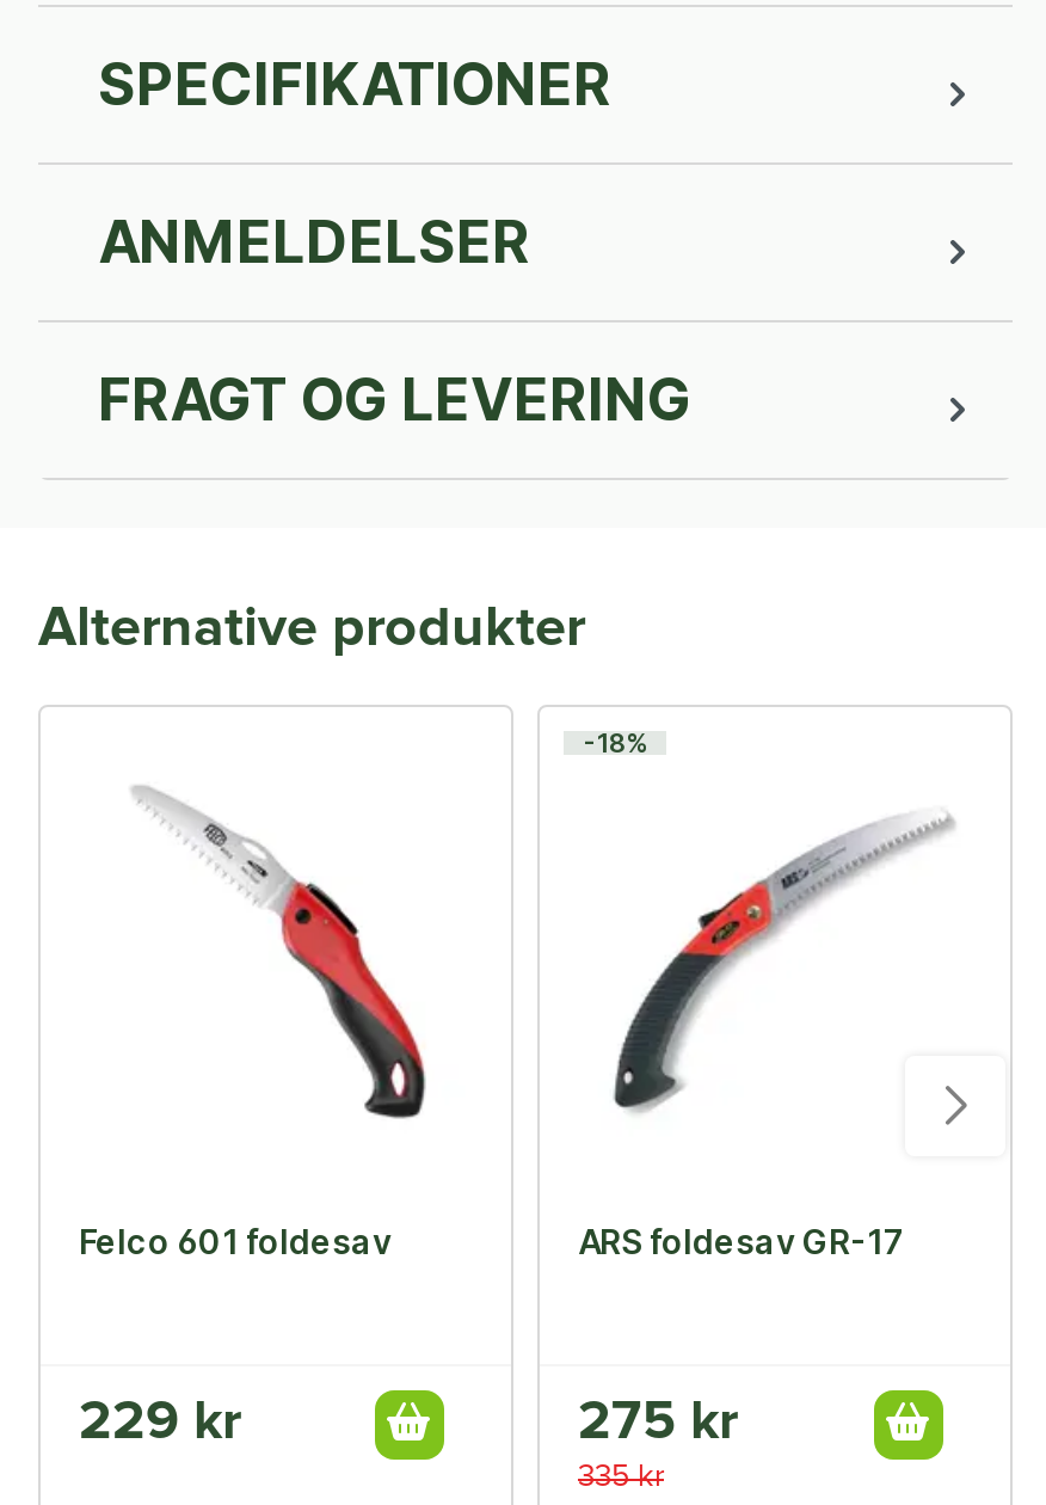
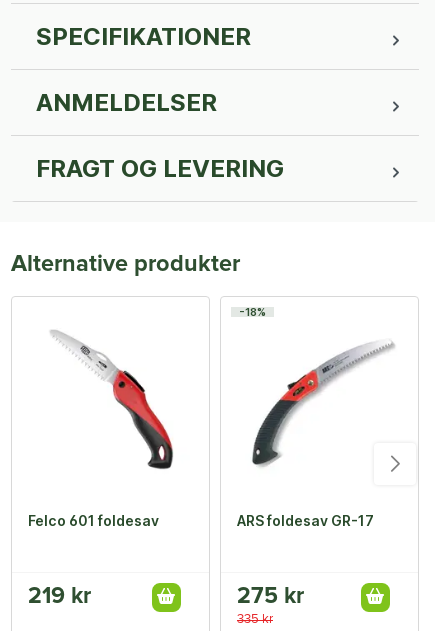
[79,1396,241,1451] 229 kr -> [28,585,91,608] 219 kr

